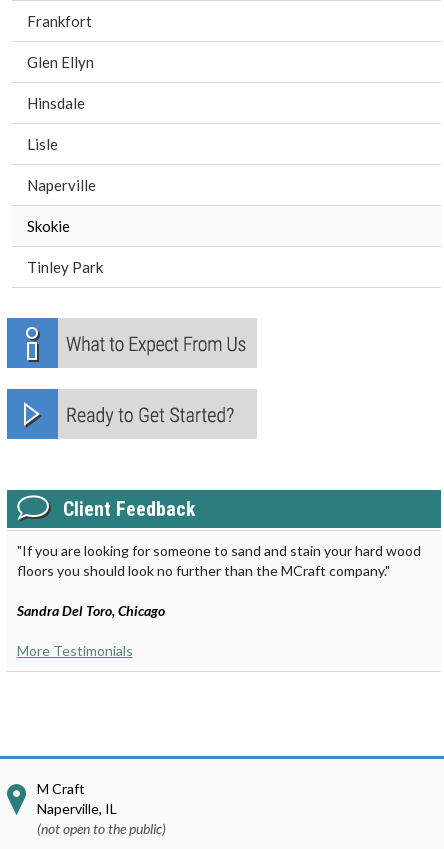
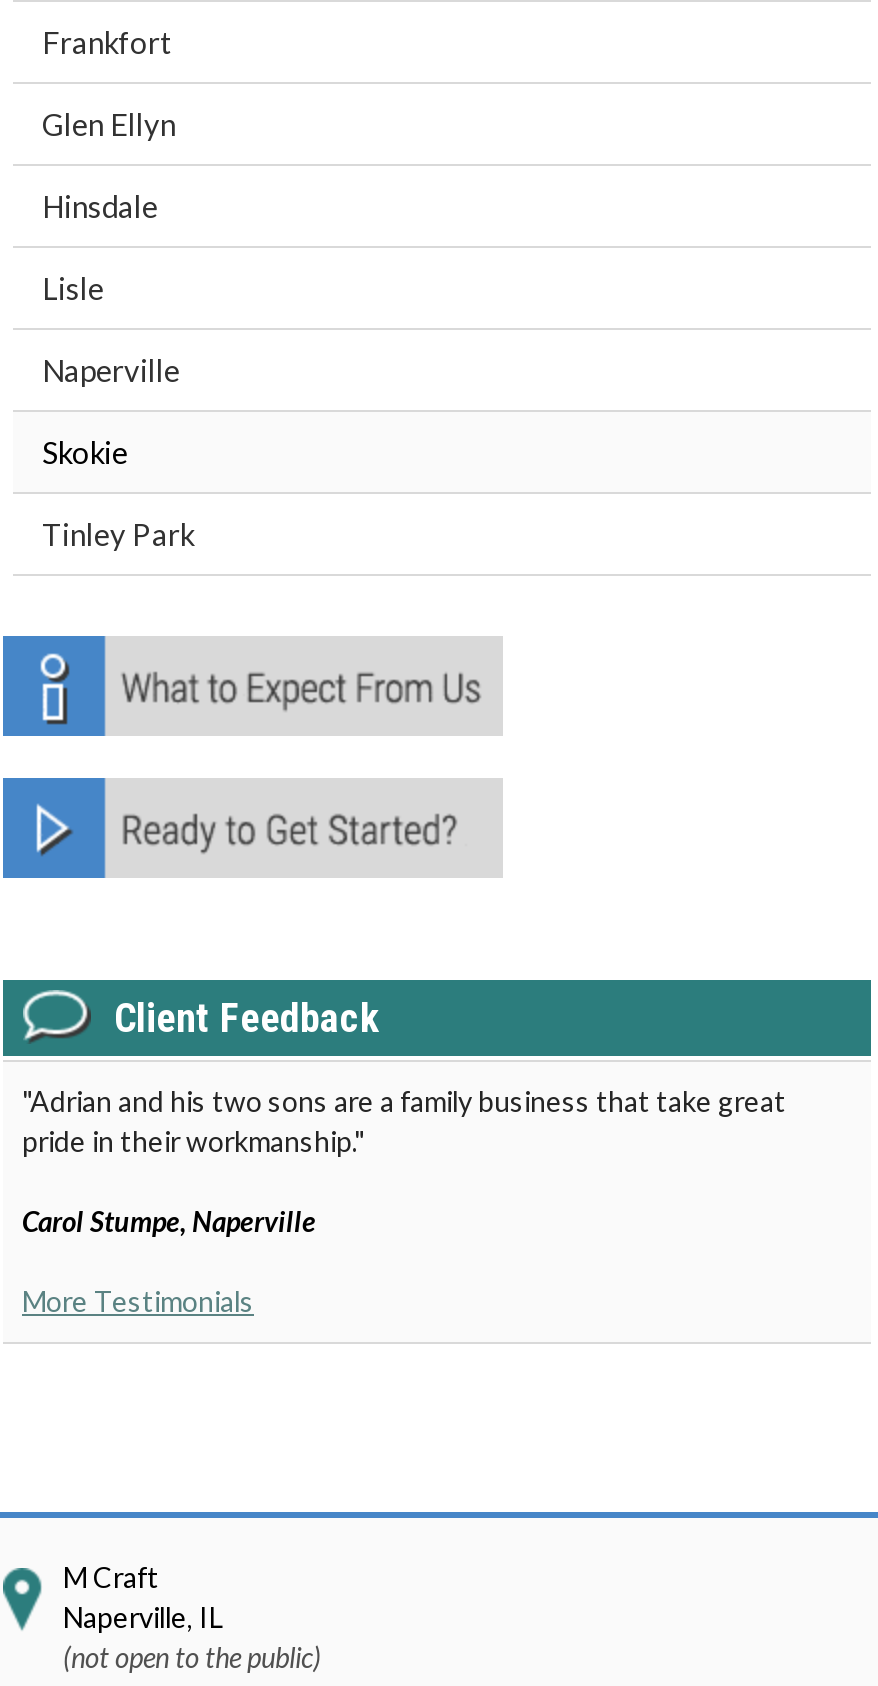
[16,542,420,579] "If you are looking for someone to sand and stain your hard wood | floors you should look no further than the MCraft company." -> [22,1084,786,1158] "Adrian and his two sons are a family business that take great | pride in their workmanship."
[16,602,164,619] Sandra Del Toro, Chicago -> [22,1204,316,1238] Carol Stumpe, Naperville

